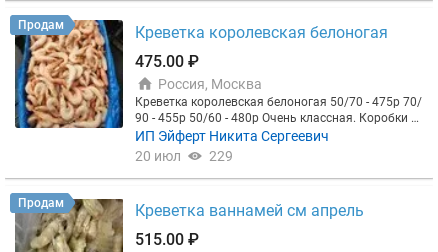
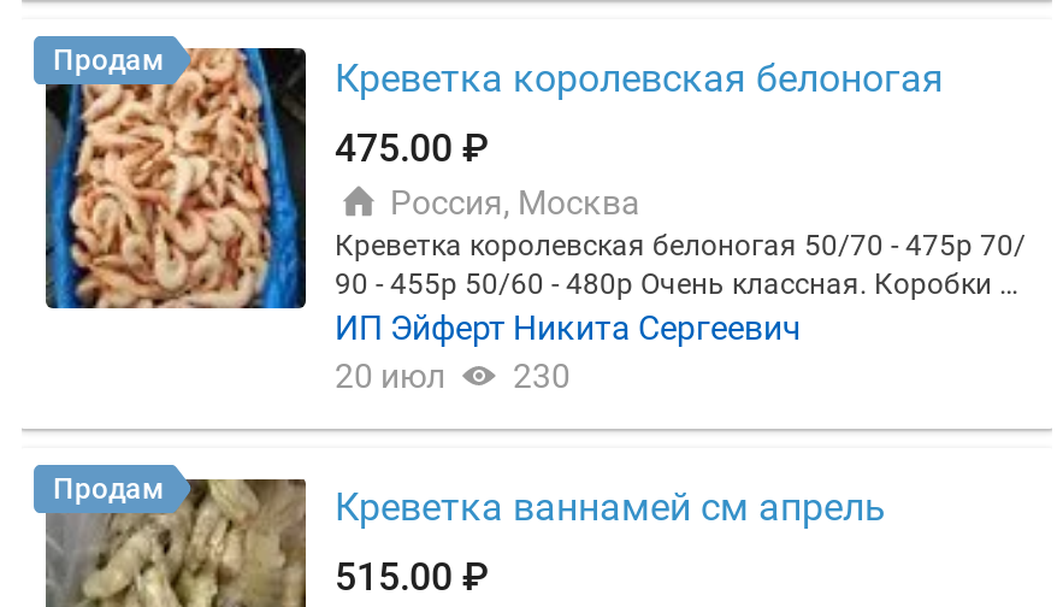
[209,148,233,164] 229 -> [513,356,571,395] 230

